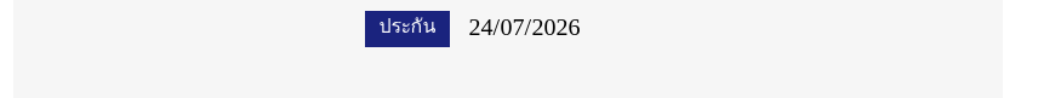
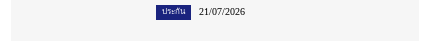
[469,14,580,40] 24/07/2026 -> [199,6,245,17] 21/07/2026

